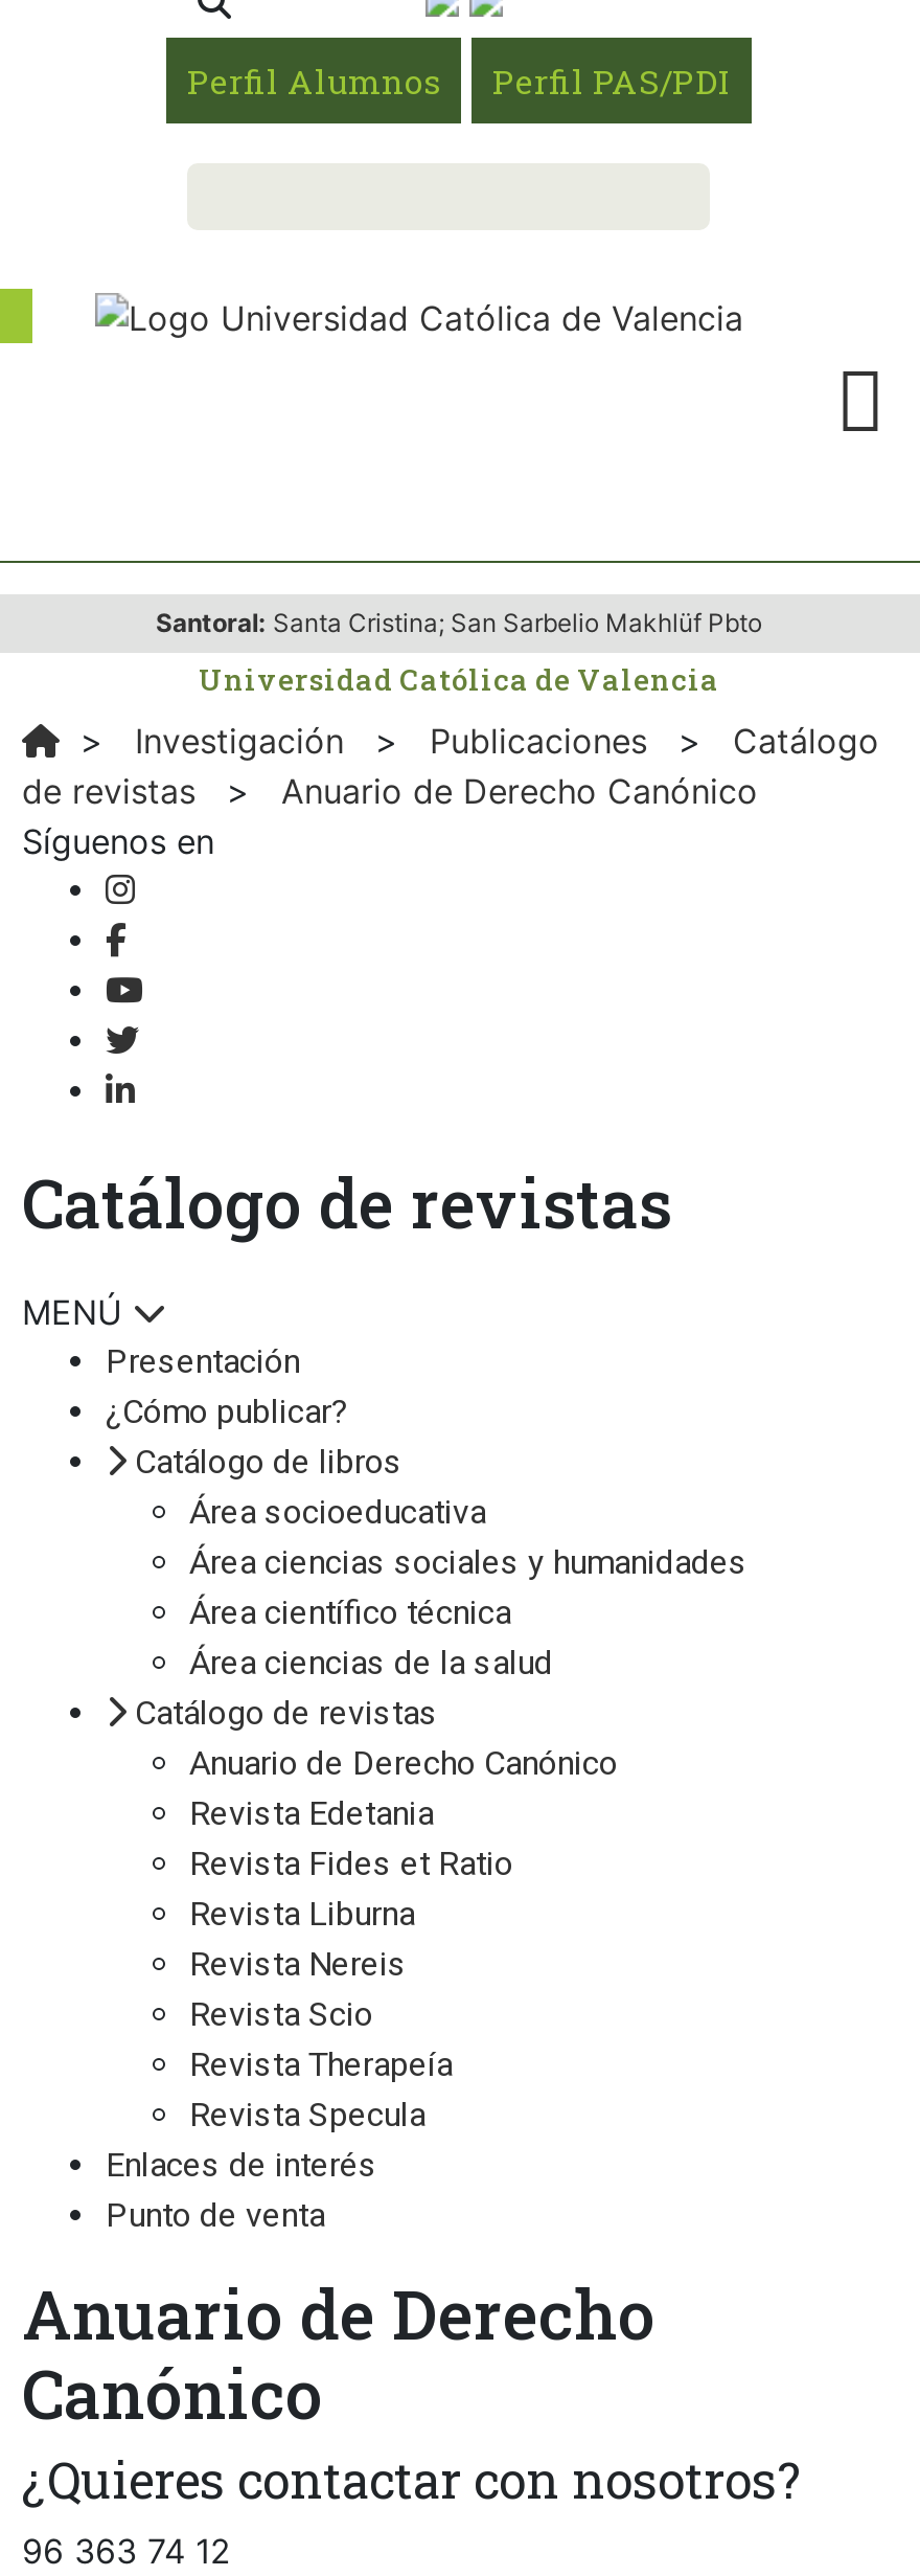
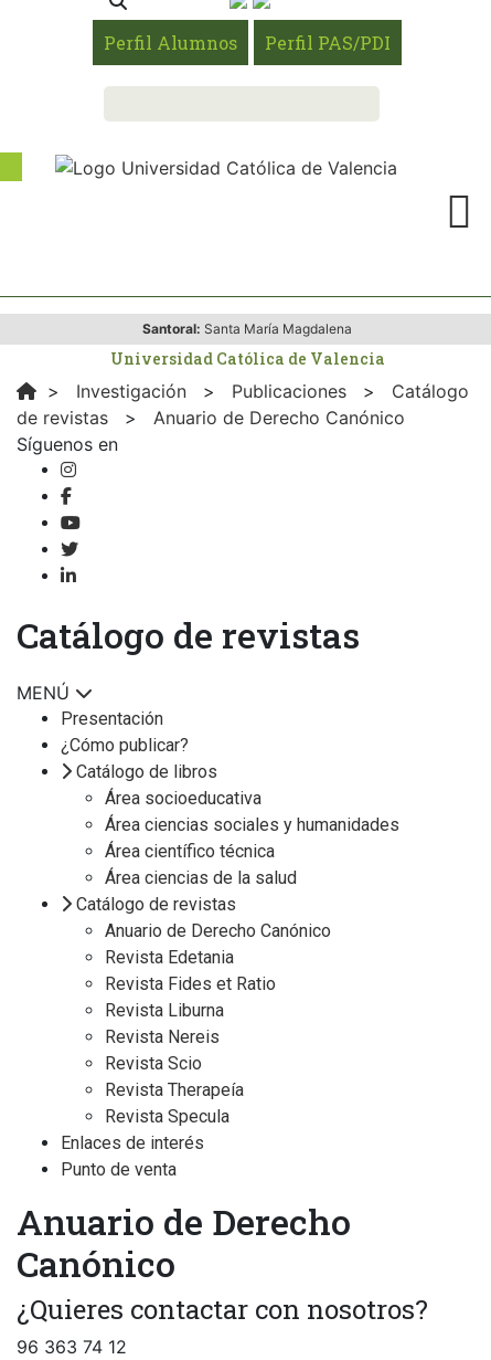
[156,607,762,638] Santoral: Santa Cristina; San Sarbelio Makhlüf Pbto -> [142,320,352,337] Santoral: Santa María Magdalena

